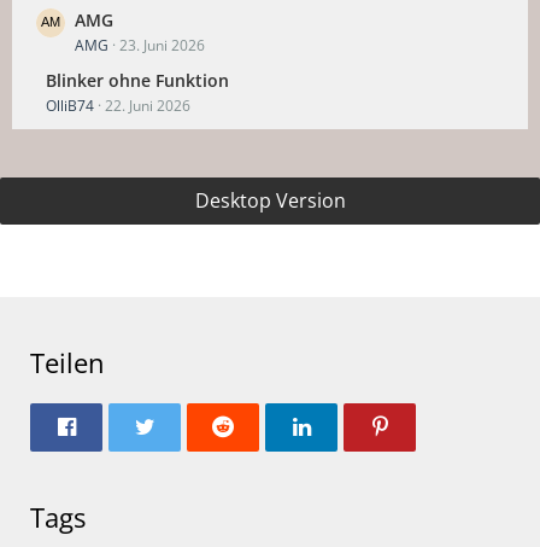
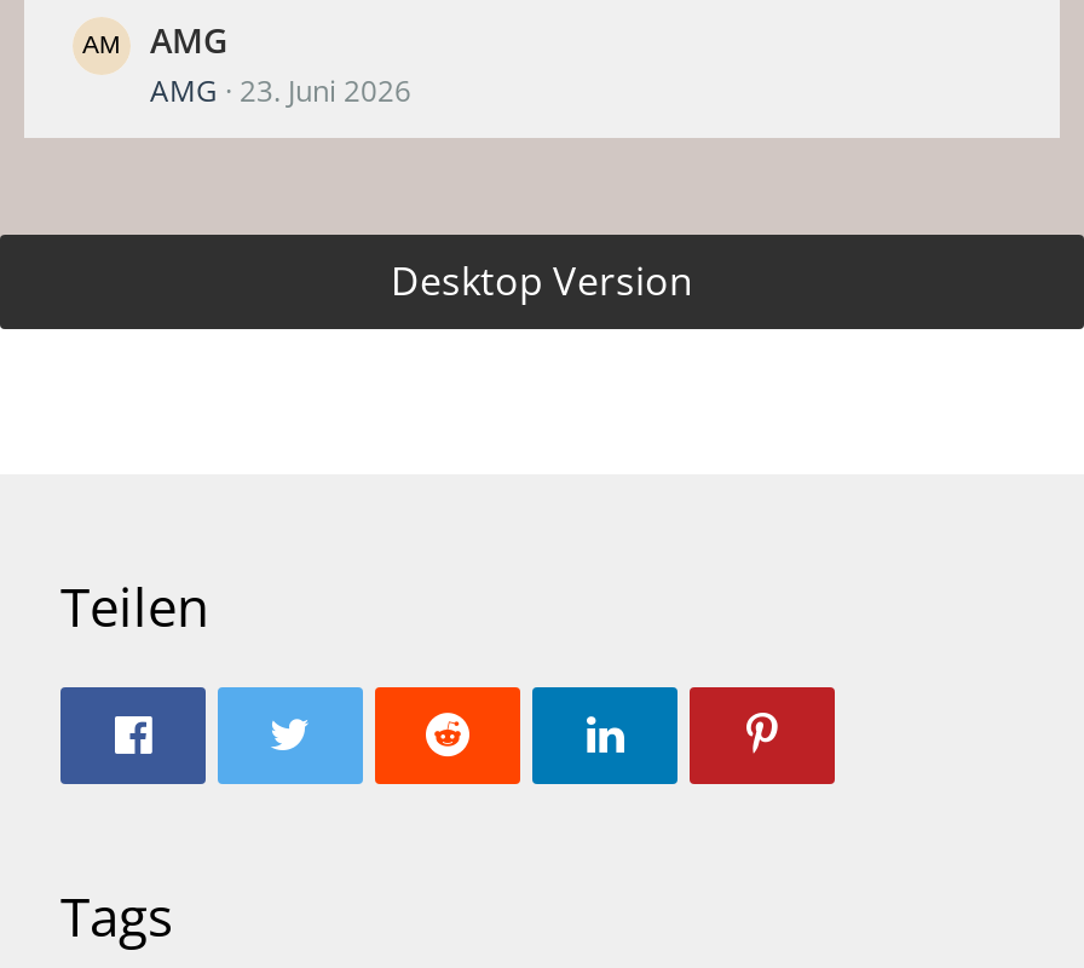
[46,69,229,116] Blinker ohne Funktion | OlliB74 22. Juni 2026 -> none

